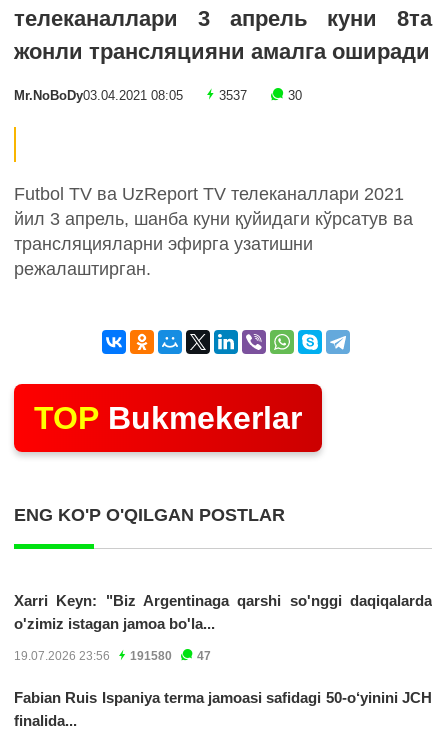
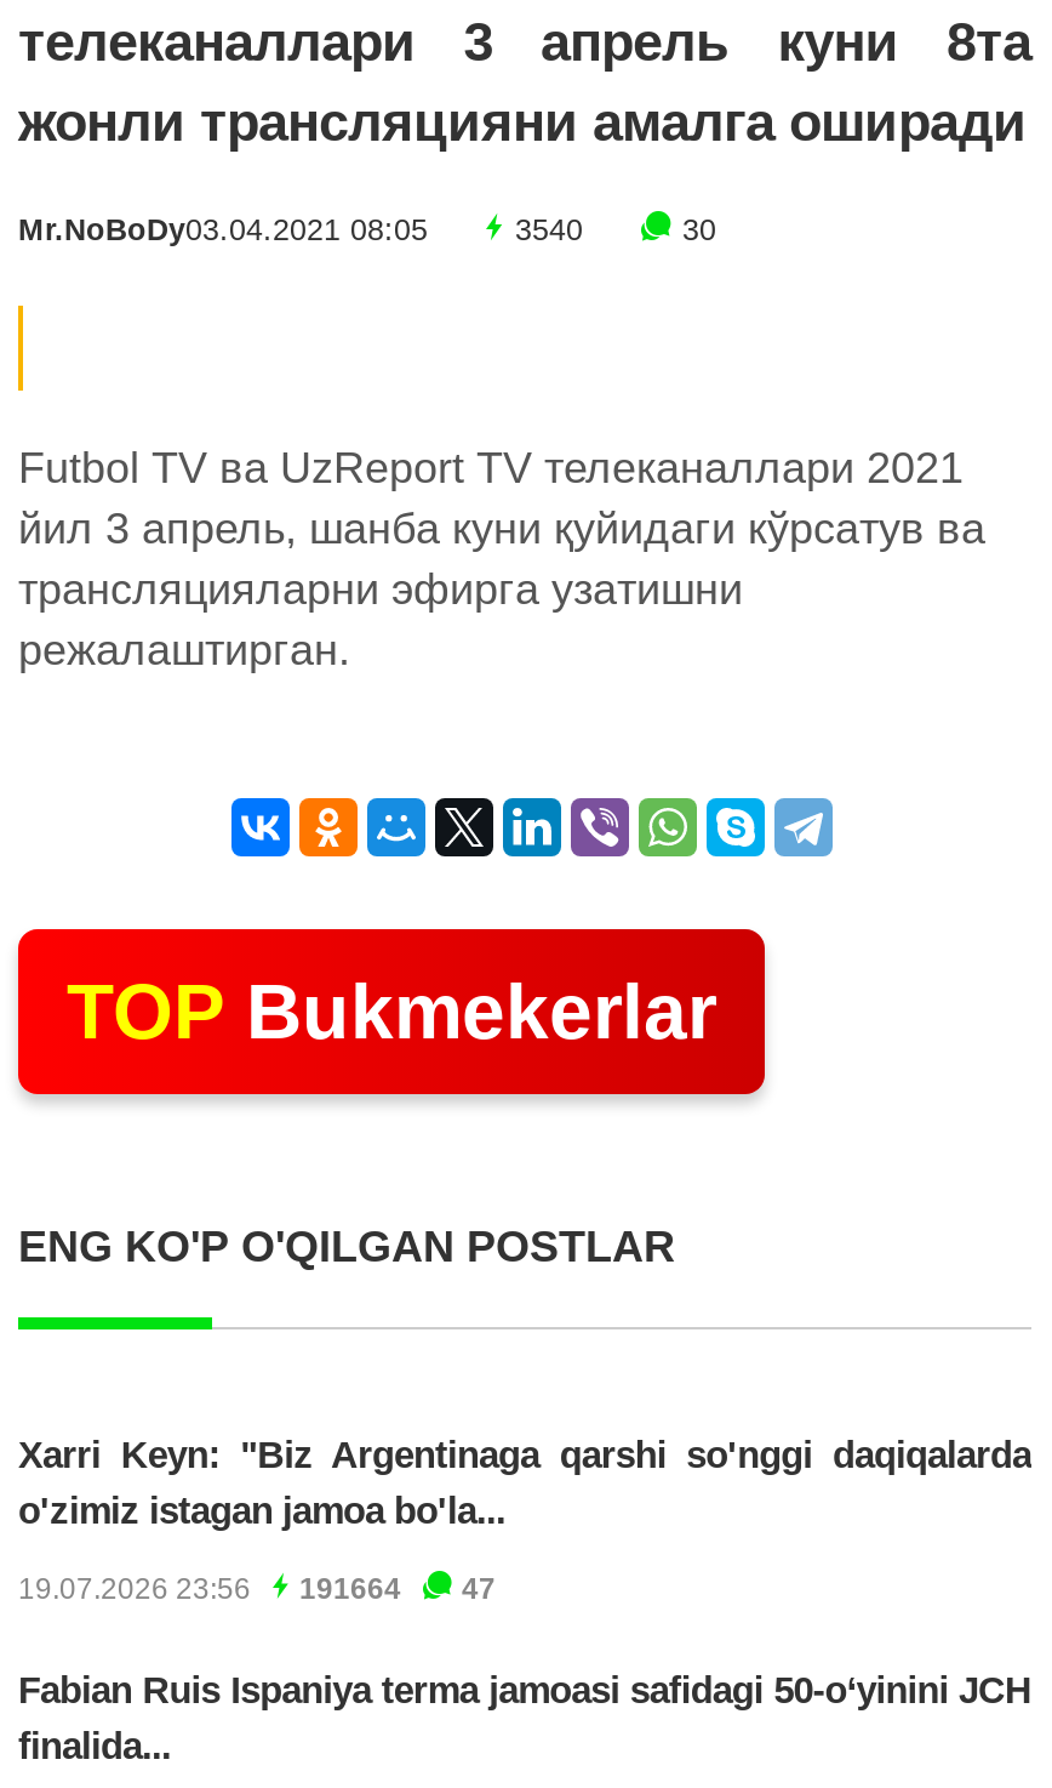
[219,89,247,103] 3537 -> [515,214,583,248] 3540
[14,649,211,663] 19.07.2026 23:56 191580 47 -> [18,1573,496,1607] 19.07.2026 23:56 191664 47

